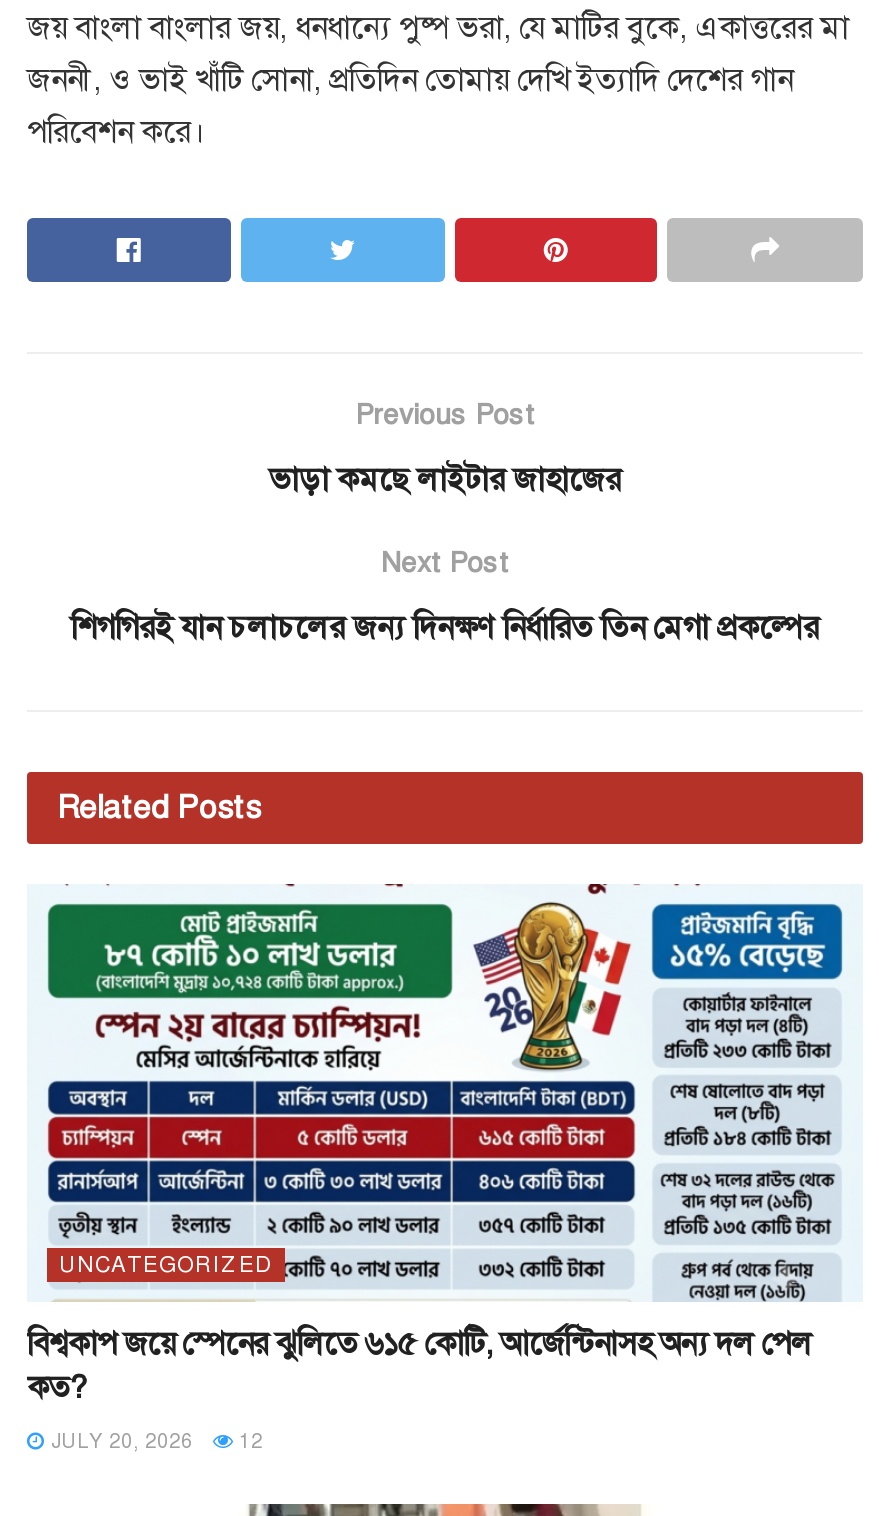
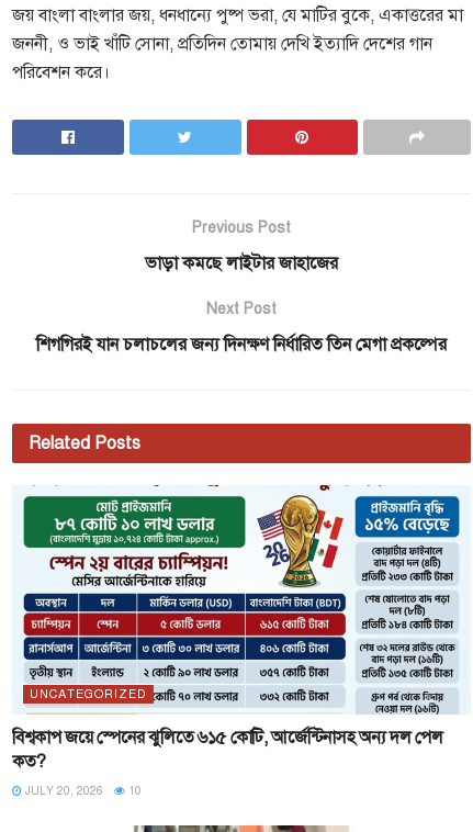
[45,1429,263,1455] JULY 20, 2026 12 -> [22,784,142,798] JULY 20, 2026 10

